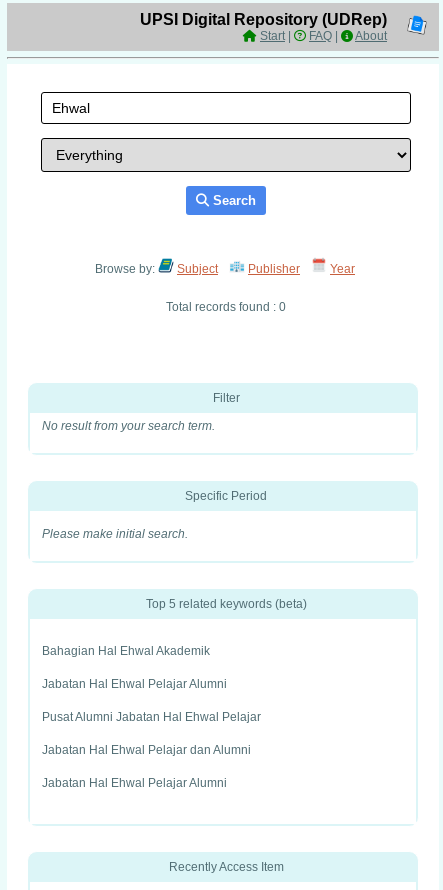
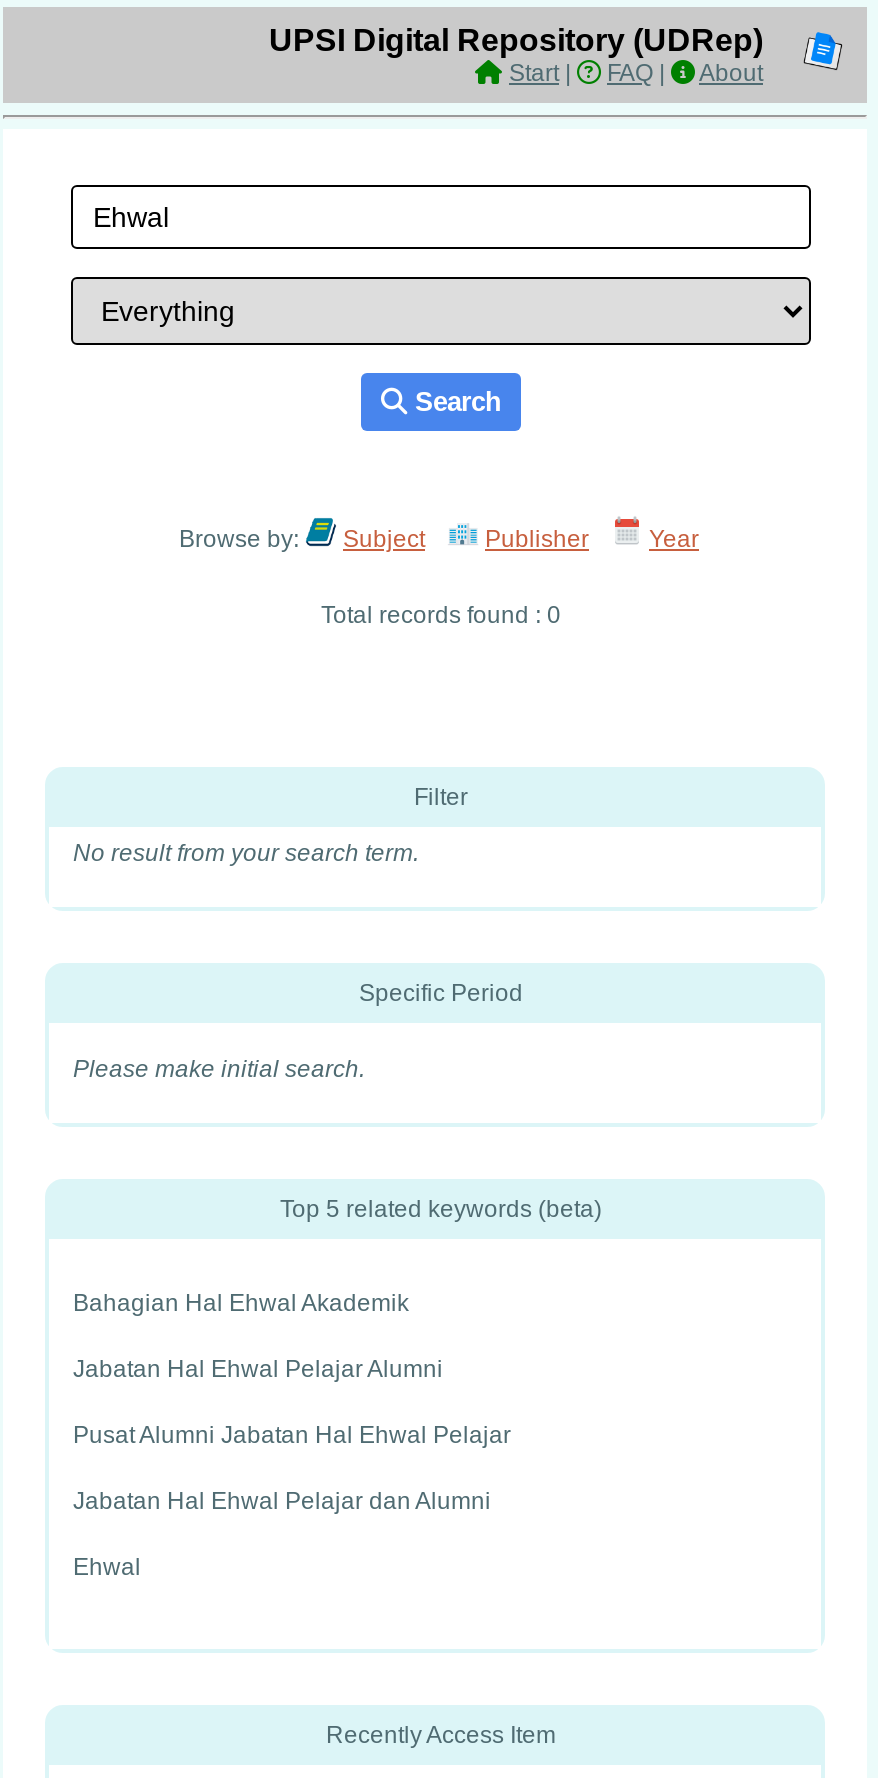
[42,776,227,790] Jabatan Hal Ehwal Pelajar Alumni -> [73,1553,141,1581] Ehwal

